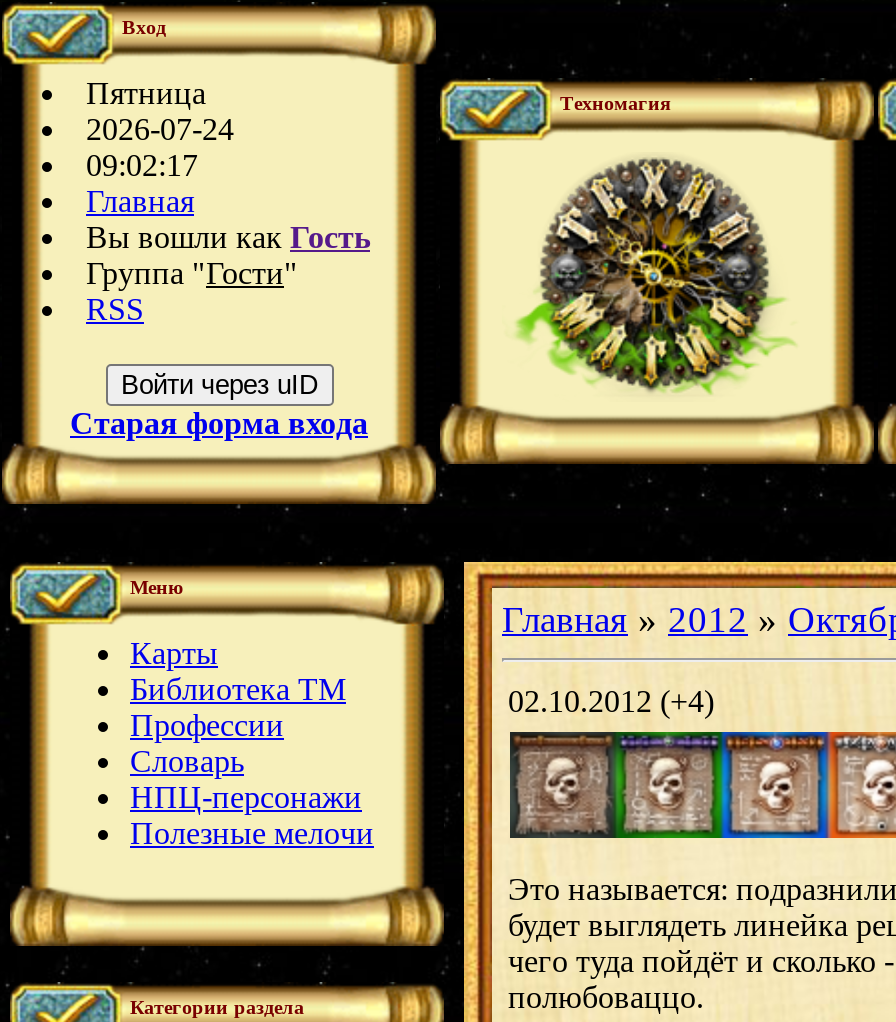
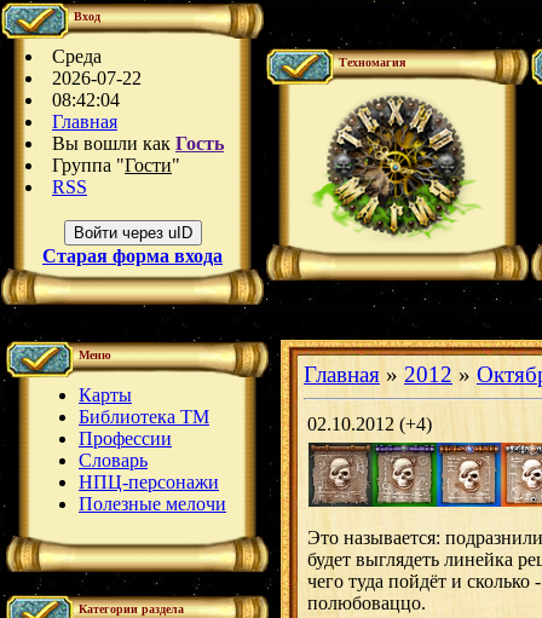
[86,76,234,182] Пятница | 2026-07-24 | 09:02:17 -> [52,46,142,110] Среда | 2026-07-22 | 08:42:04

